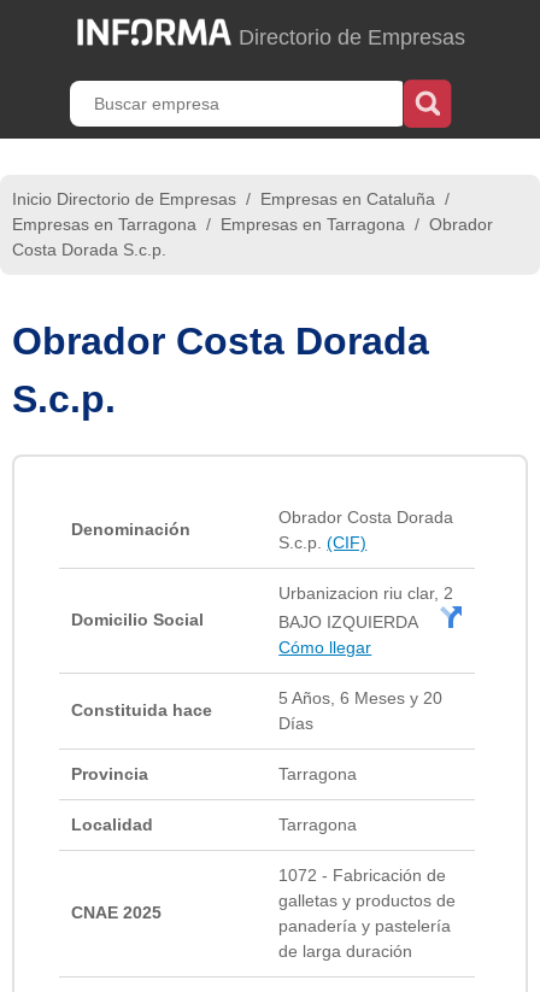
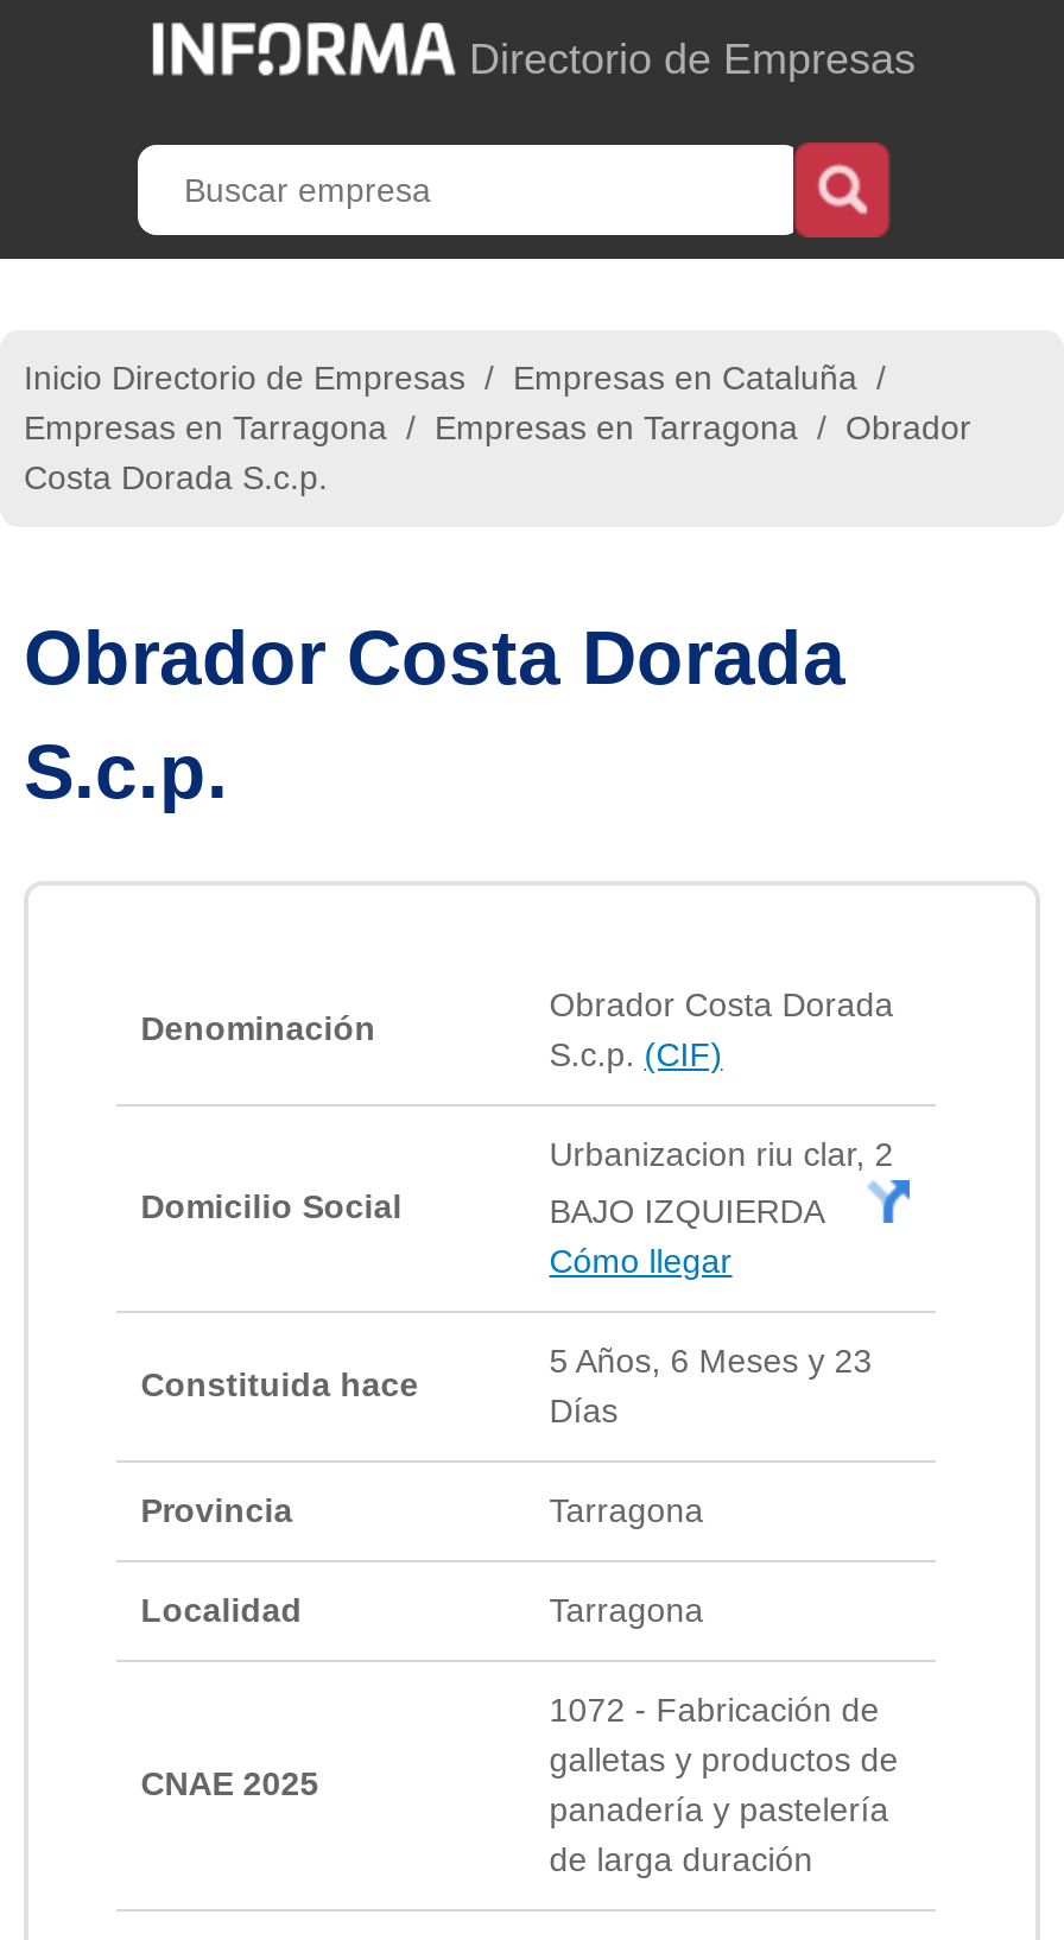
[279,688,443,707] 5 Años, 6 Meses y 20 -> [549,1341,872,1379] 5 Años, 6 Meses y 23

